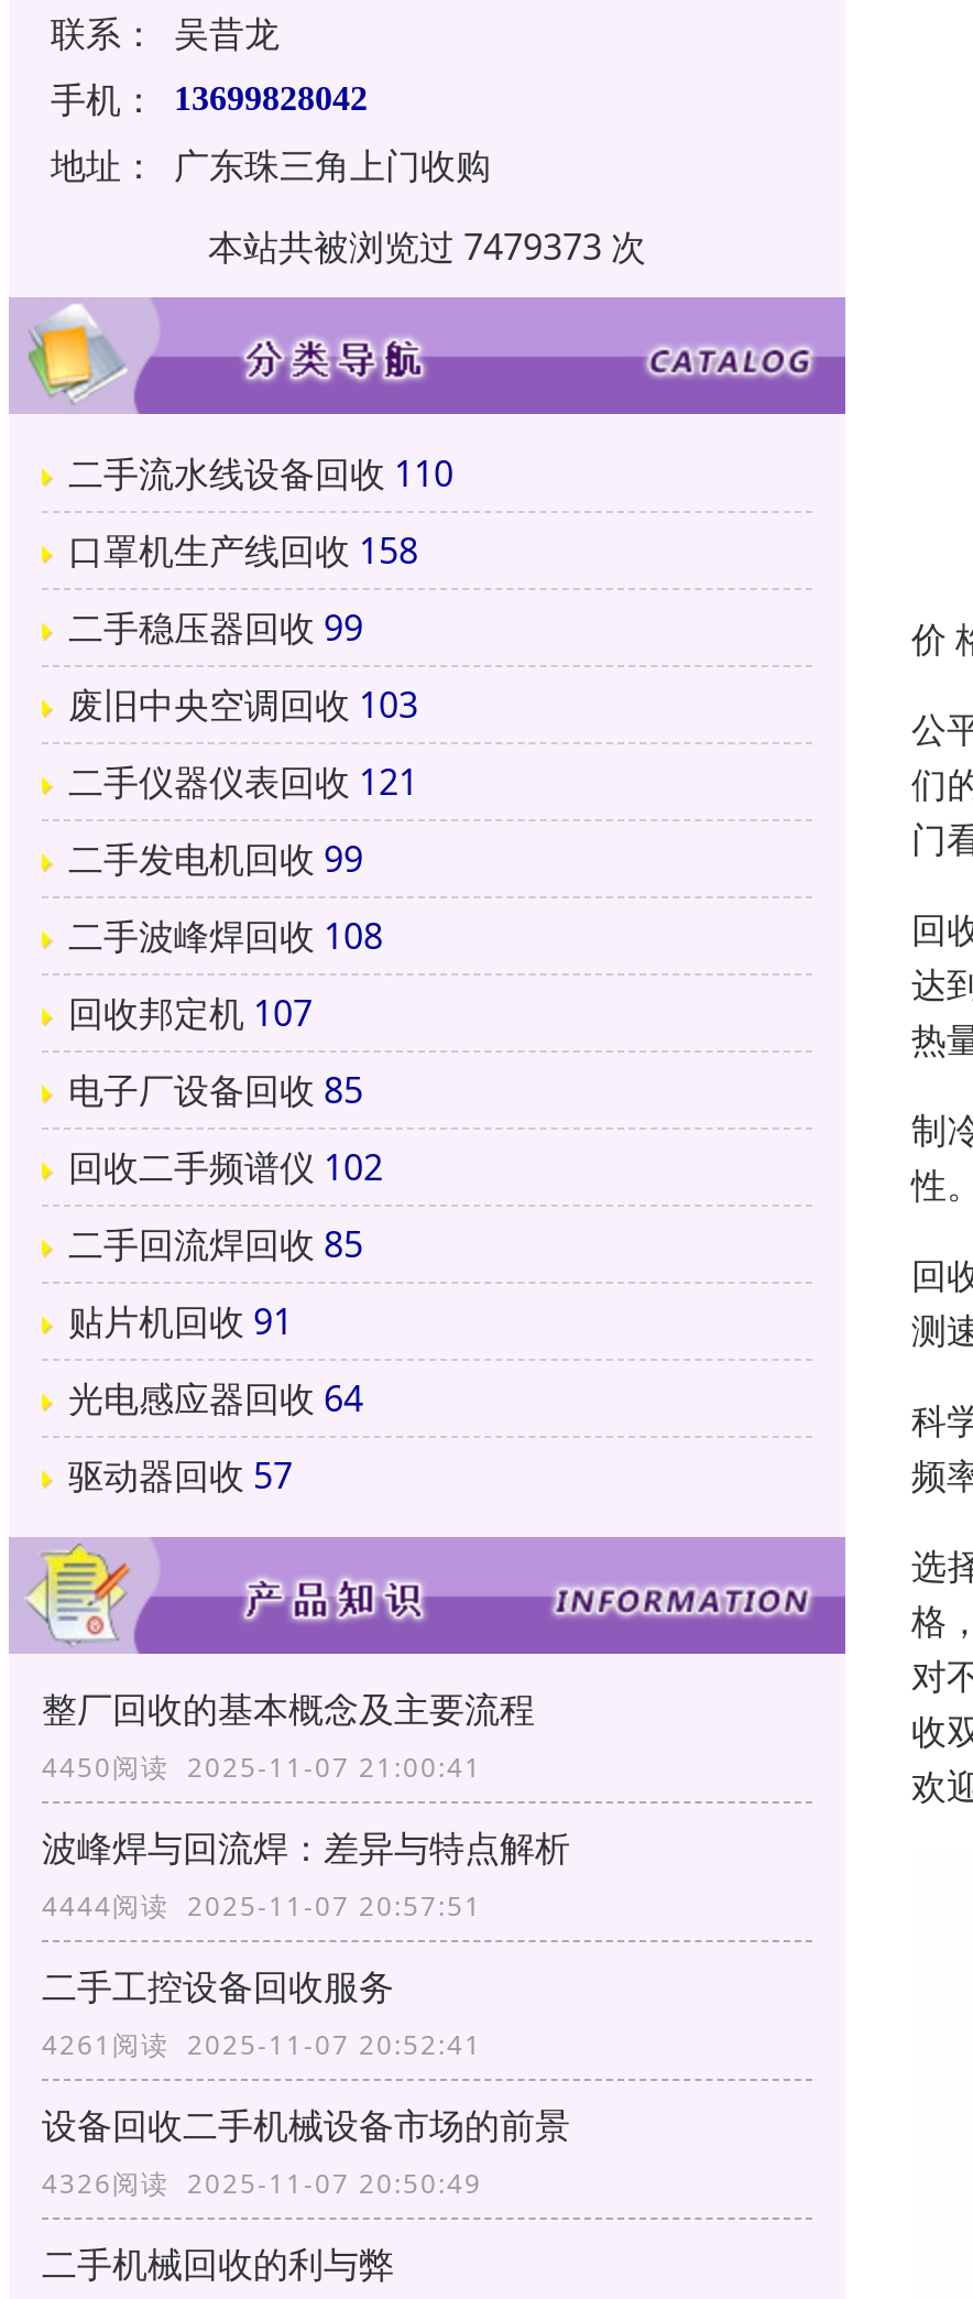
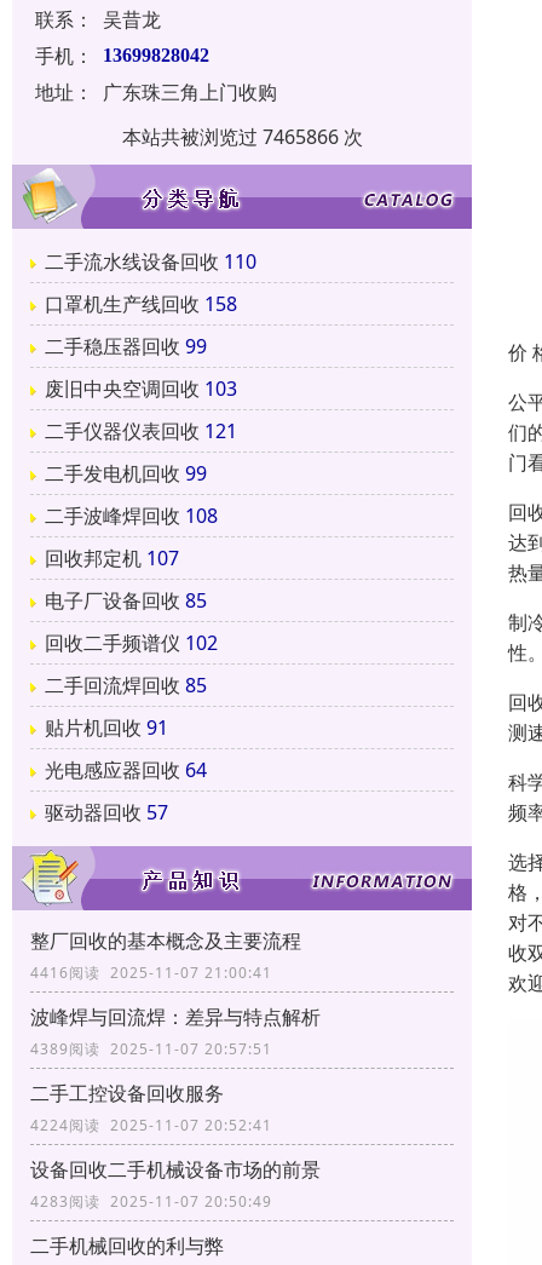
[208,223,646,271] 本站共被浏览过 7479373 次 -> [122,124,362,150] 本站共被浏览过 7465866 次
[42,1749,482,1786] 4450阅读 2025-11-07 21:00:41 -> [30,963,272,983] 4416阅读 2025-11-07 21:00:41
[42,1888,482,1925] 4444阅读 2025-11-07 20:57:51 -> [30,1039,272,1059] 4389阅读 2025-11-07 20:57:51
[42,2026,482,2064] 4261阅读 2025-11-07 20:52:41 -> [30,1115,272,1136] 4224阅读 2025-11-07 20:52:41
[42,2165,482,2203] 4326阅读 2025-11-07 20:50:49 -> [30,1191,272,1212] 4283阅读 2025-11-07 20:50:49

